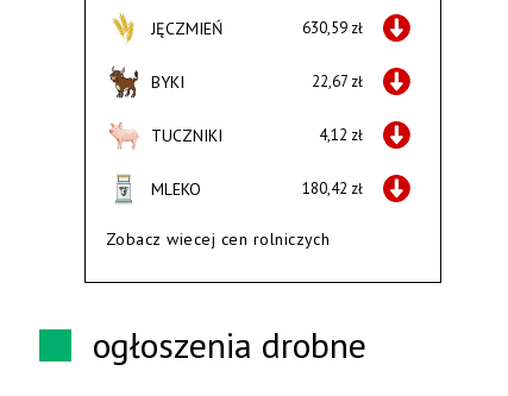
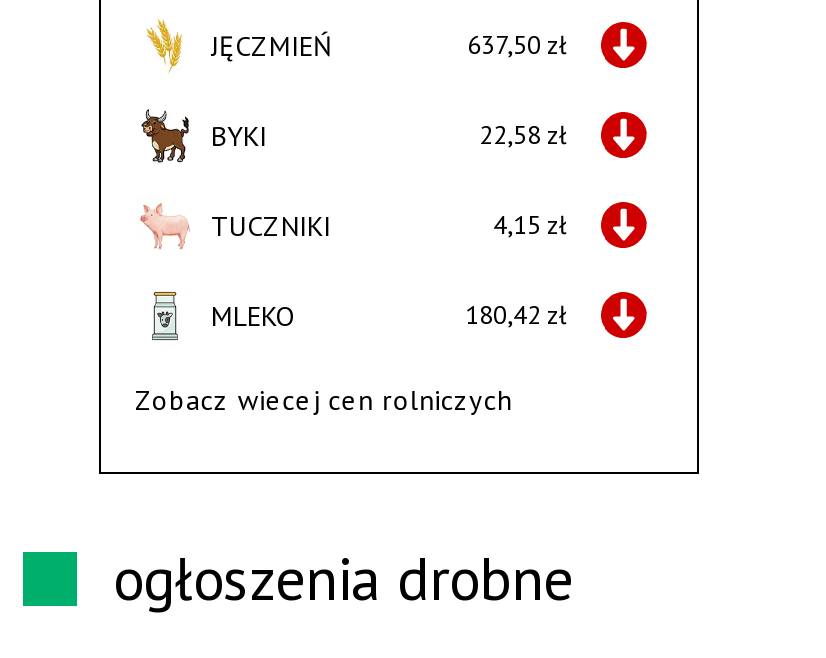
[302,18,363,38] 630,59 zł -> [467,28,567,62] 637,50 zł
[312,71,363,91] 22,67 zł -> [479,118,567,152] 22,58 zł
[319,125,363,145] 4,12 zł -> [493,208,567,242] 4,15 zł

